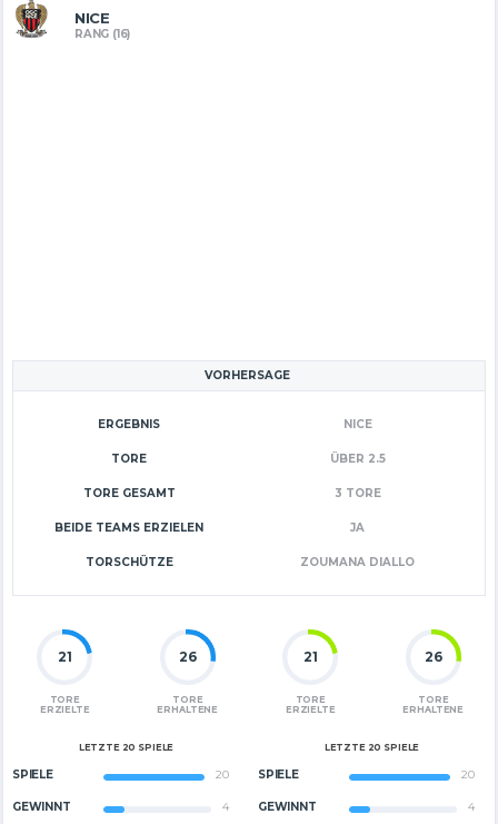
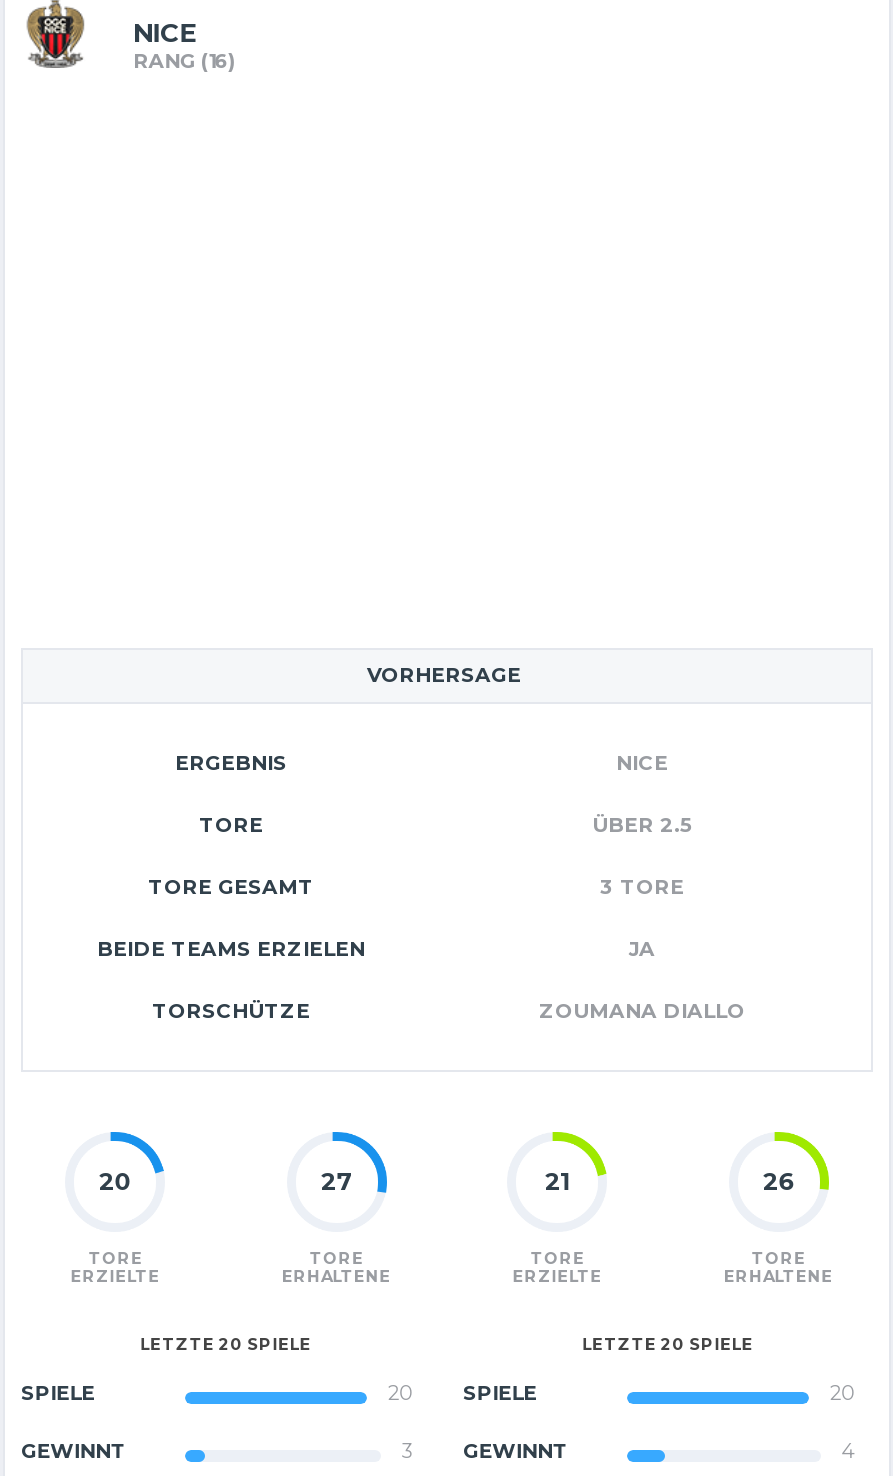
[58,648,72,665] 21 -> [99,1165,132,1195] 20
[179,648,196,665] 26 -> [321,1165,352,1195] 27
[223,800,316,814] 4 GEWINNT -> [401,1438,568,1464] 3 GEWINNT

